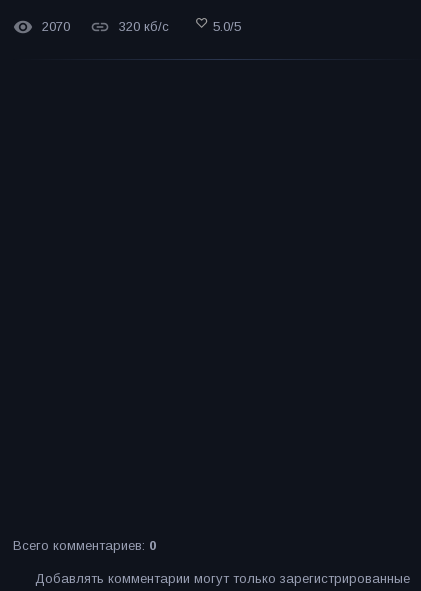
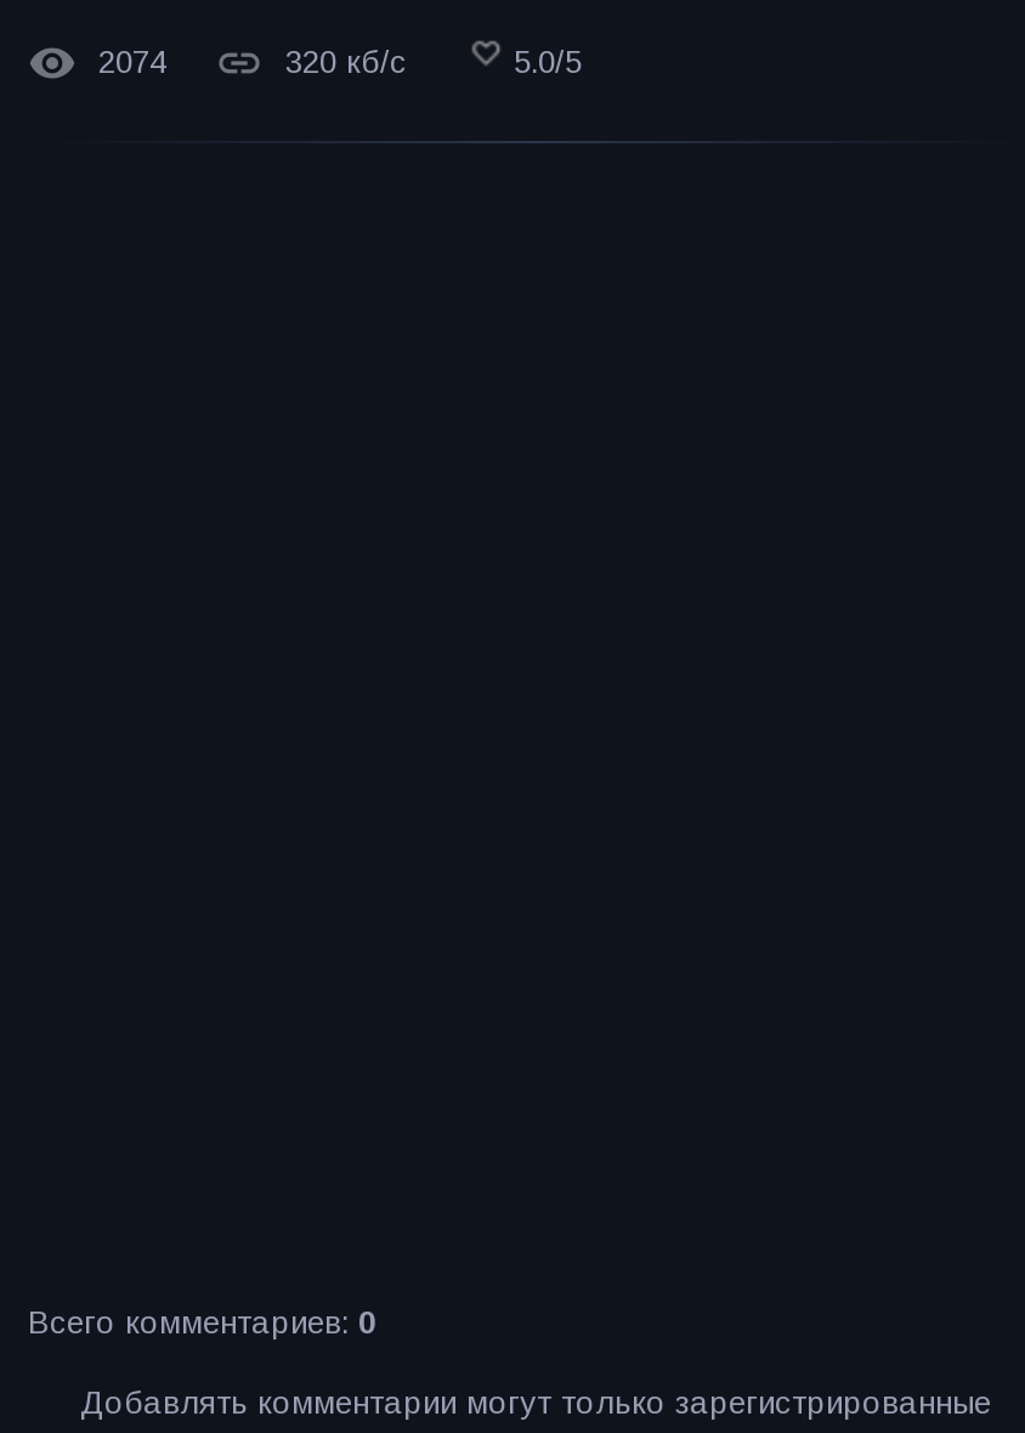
[42,19,70,34] 2070 -> [98,43,166,80] 2074

